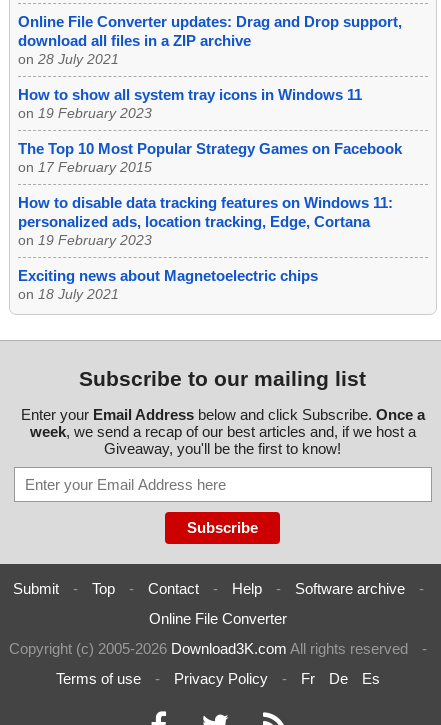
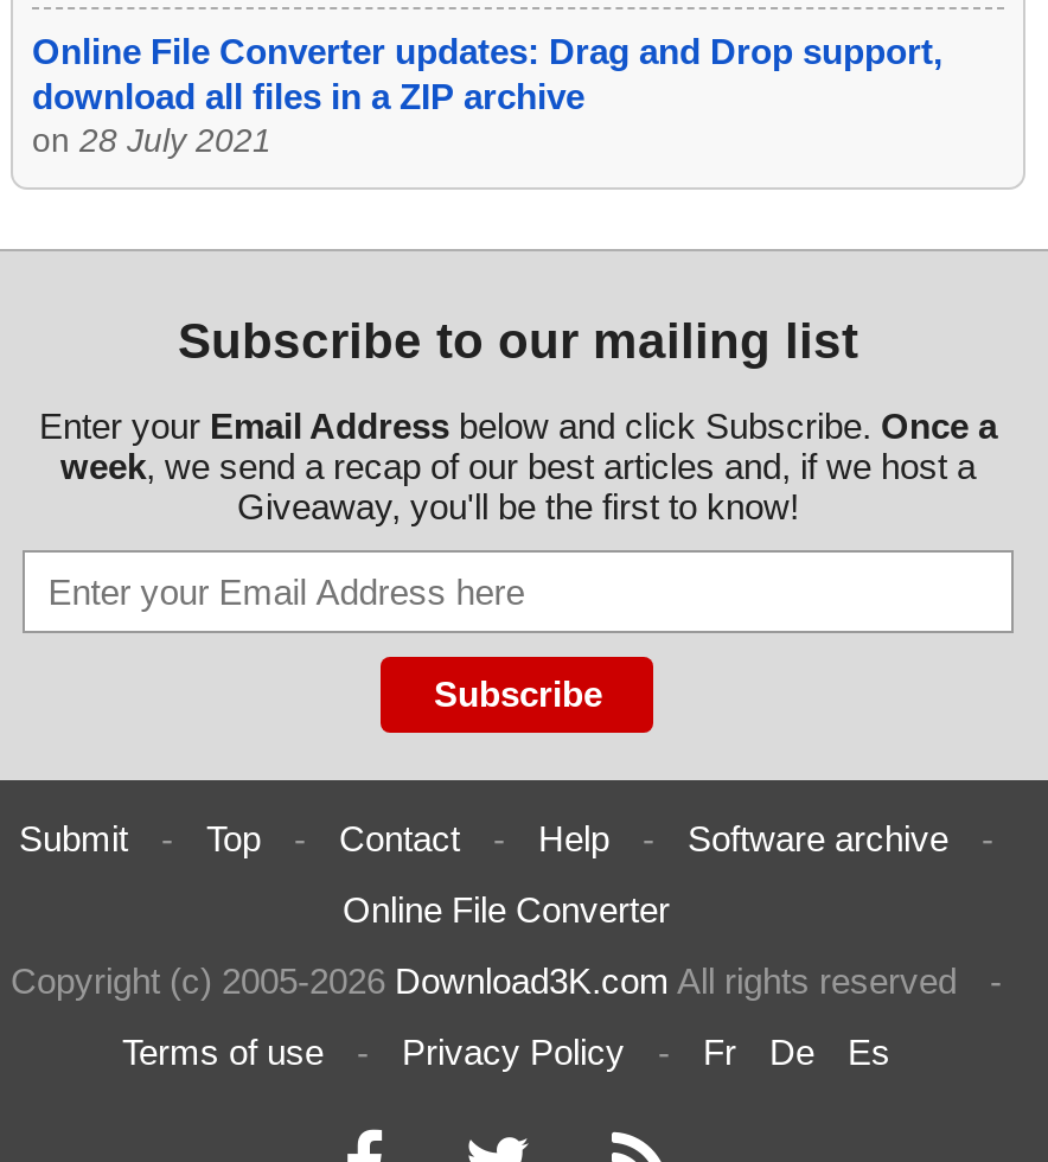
[18,86,402,302] How to show all system tray icons in Windows 11 | on 19 February 2023 | The Top 10 Most Popular Strategy Games on Facebook | on 17 February 2015 | How to disable data tracking features on Windows 11: | personalized ads, location tracking, Edge, Cortana | on 19 February 2023 | Exciting news about Magnetoelectric chips | on 18 July 2021 -> none

